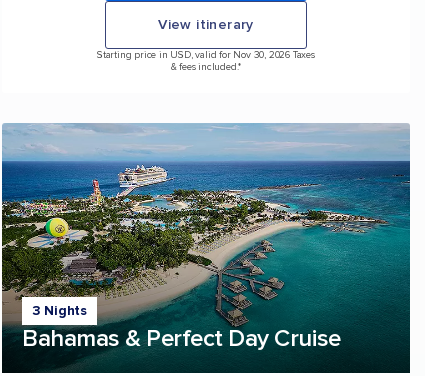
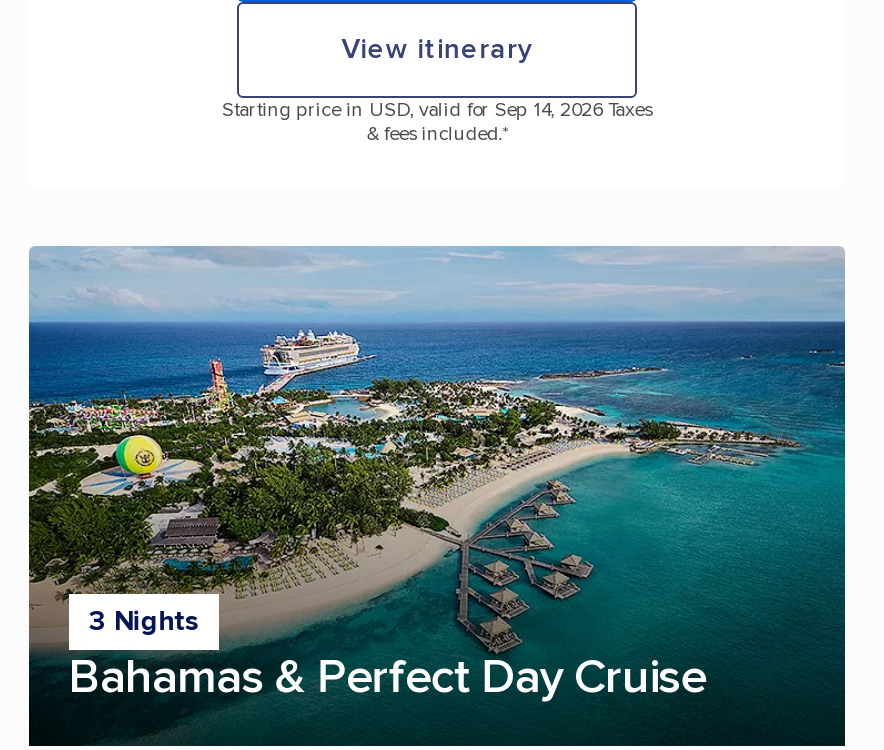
[97,49,315,61] Starting price in USD, valid for Nov 30, 2026 Taxes -> [222,97,652,121] Starting price in USD, valid for Sep 14, 2026 Taxes

